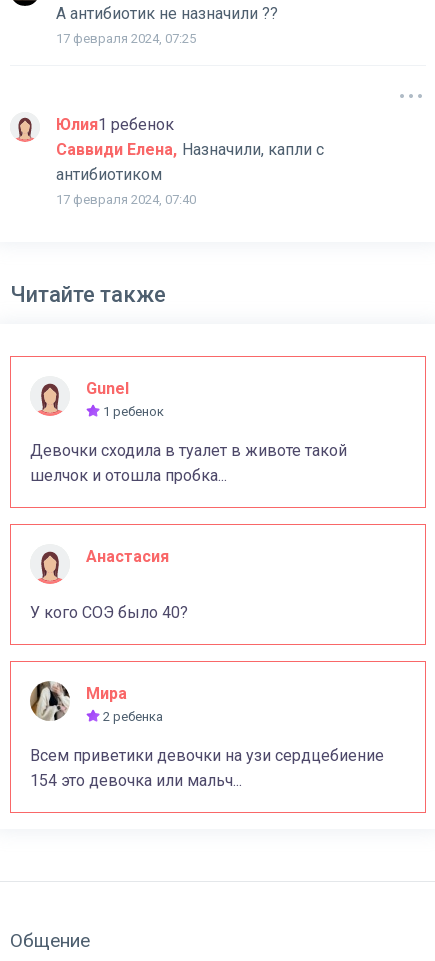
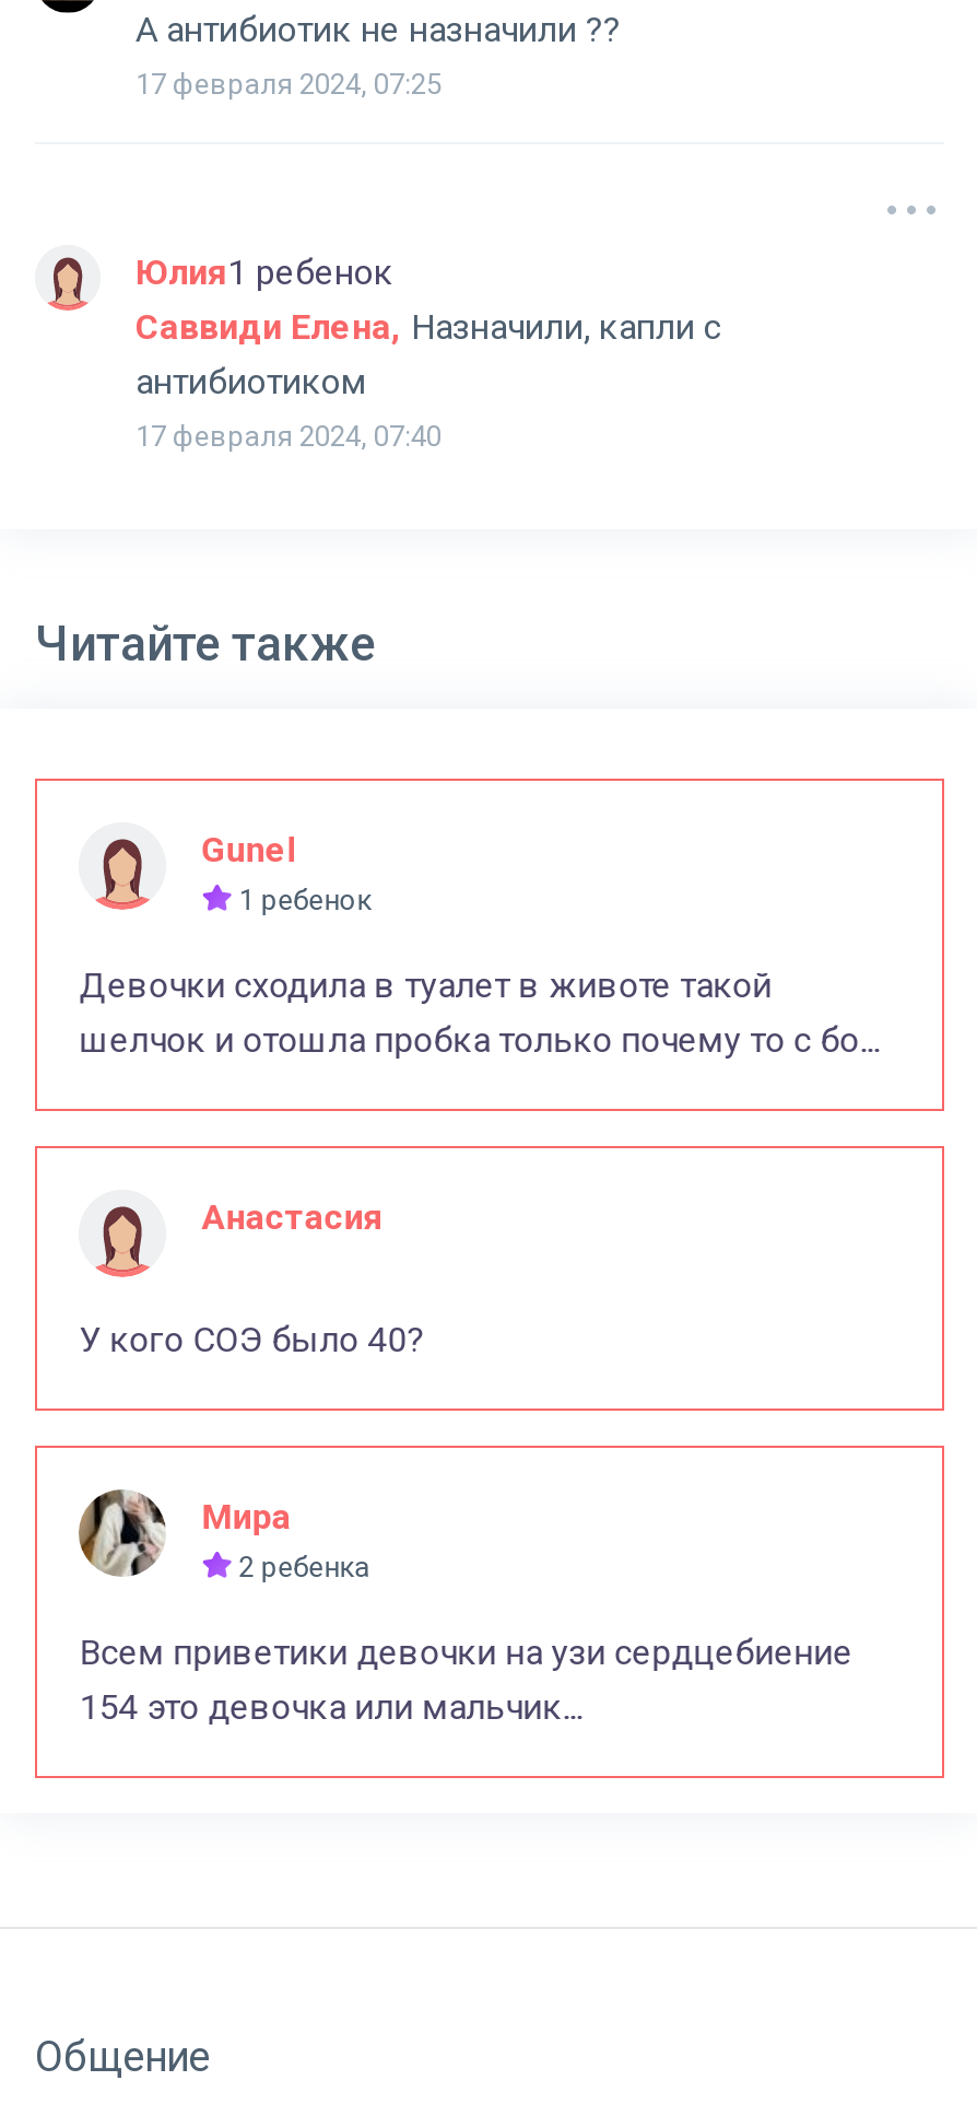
[30,466,227,485] шелчок и отошла пробка... -> [79,1019,879,1060] шелчок и отошла пробка только почему то с бо...
[30,771,242,790] 154 это девочка или мальч... -> [79,1686,582,1727] 154 это девочка или мальчик...

